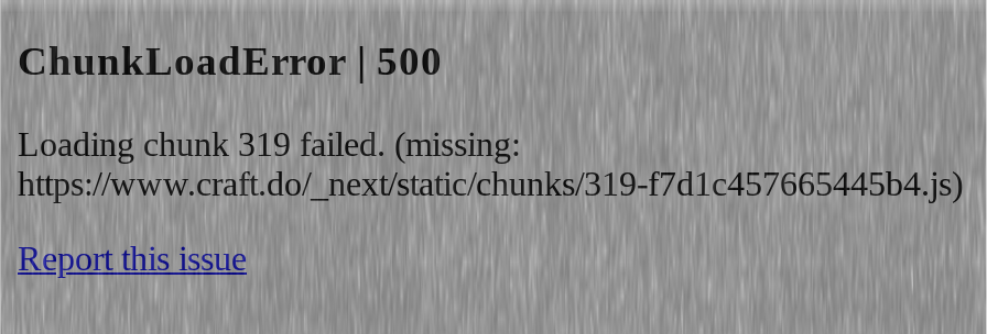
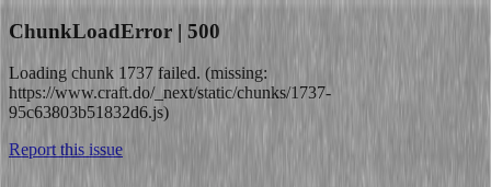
[18,126,963,203] Loading chunk 319 failed. (missing: | https://www.craft.do/_next/static/chunks/319-f7d1c457665445b4.js) -> [9,64,331,122] Loading chunk 1737 failed. (missing: | https://www.craft.do/_next/static/chunks/1737- | 95c63803b51832d6.js)

